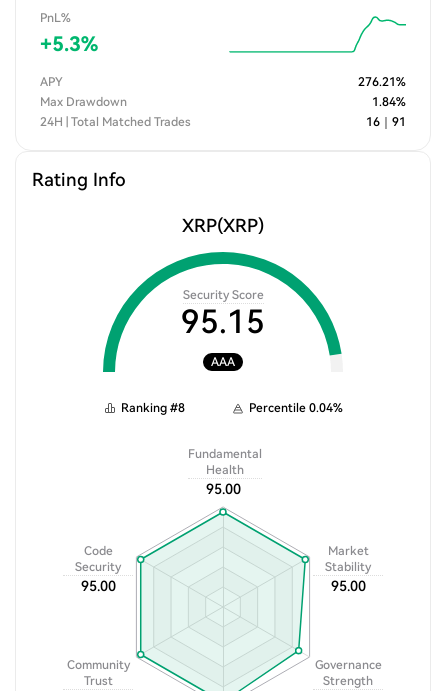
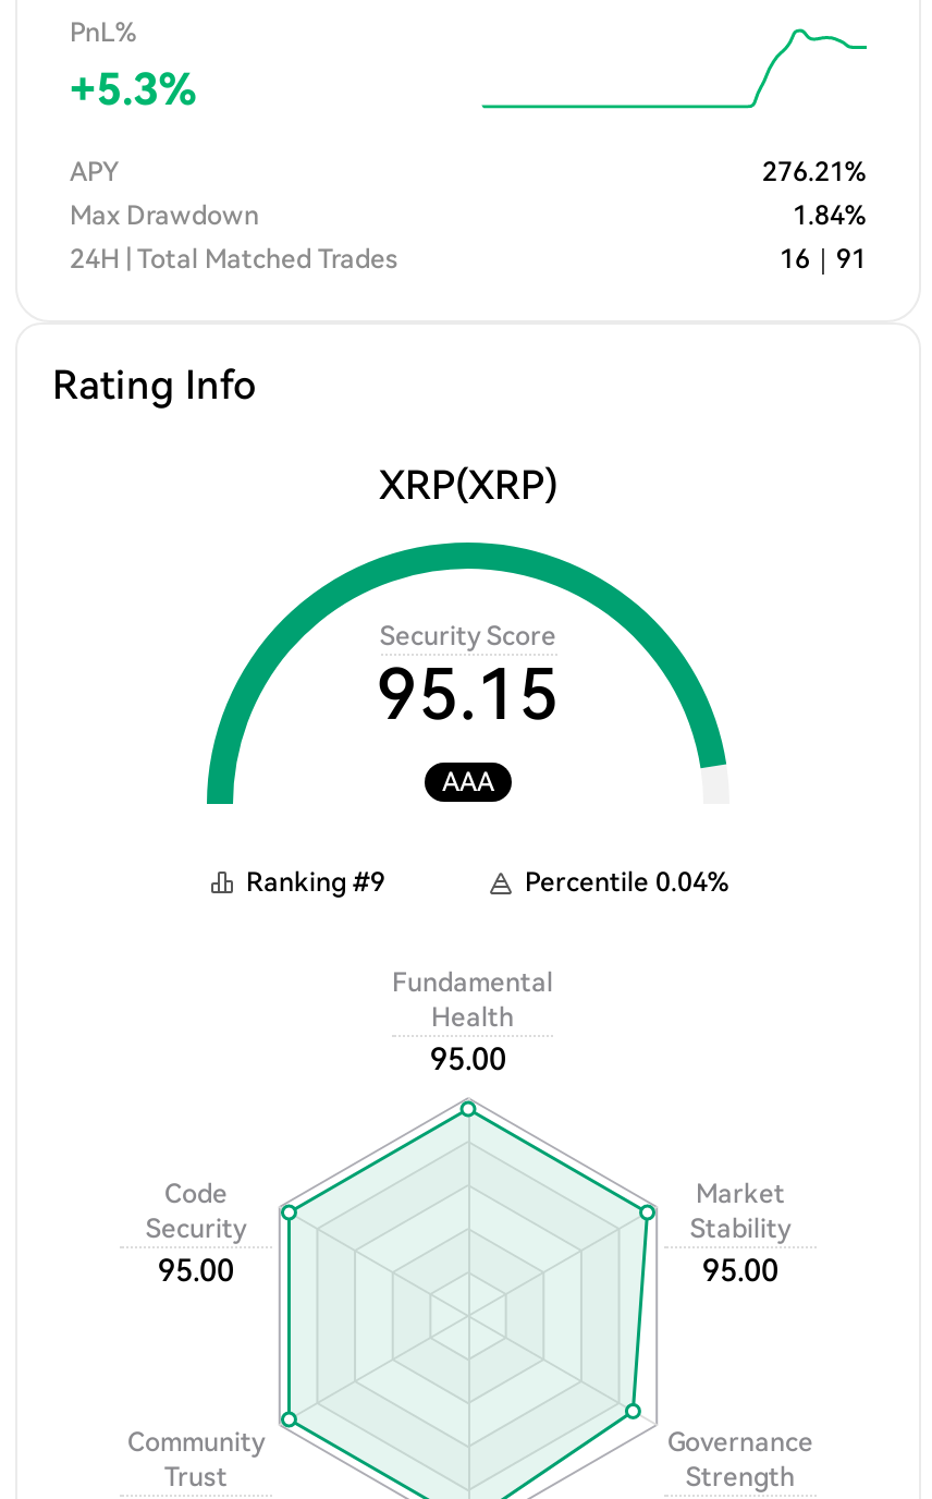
[121,401,185,415] Ranking #8 -> [246,867,385,898] Ranking #9

